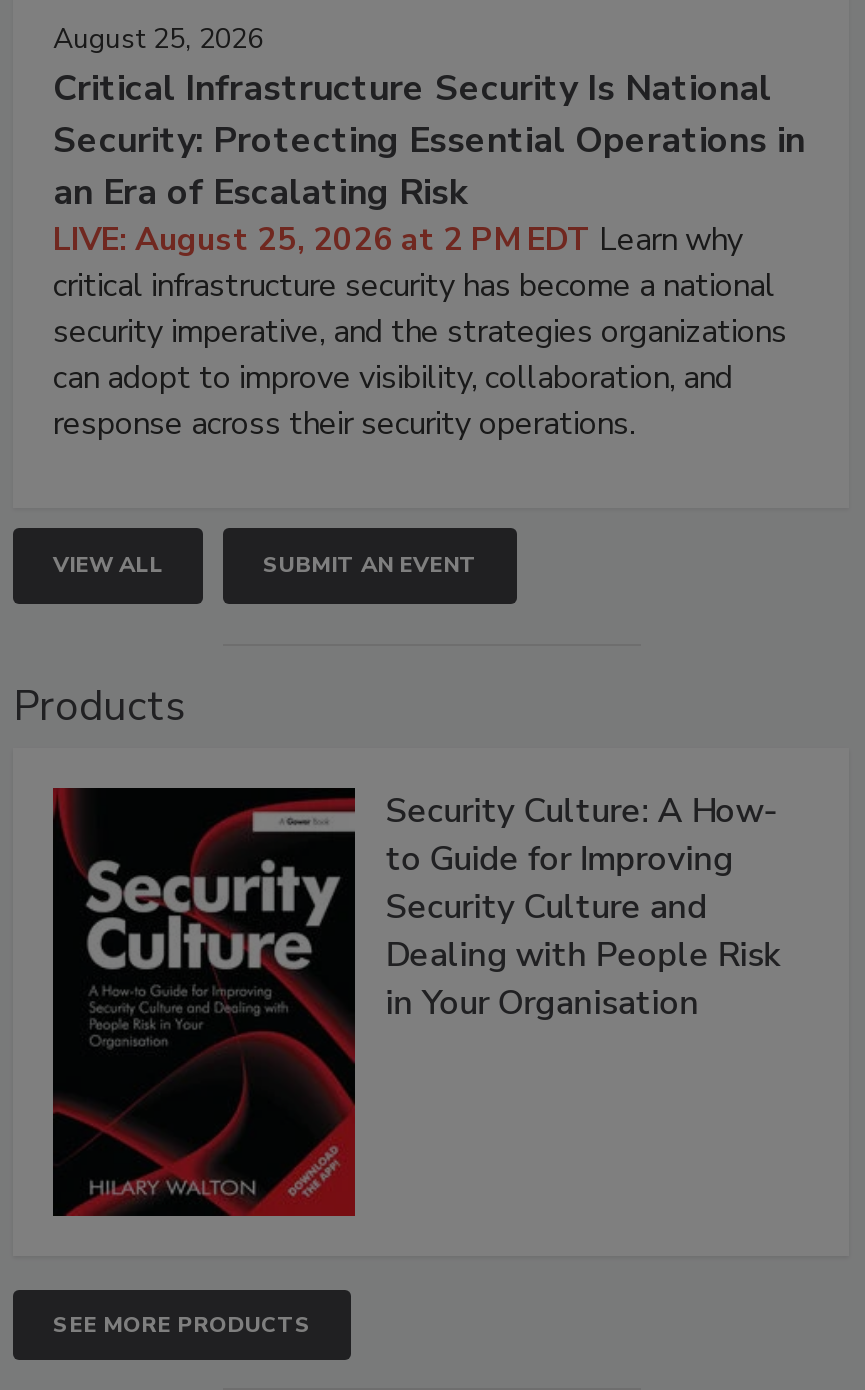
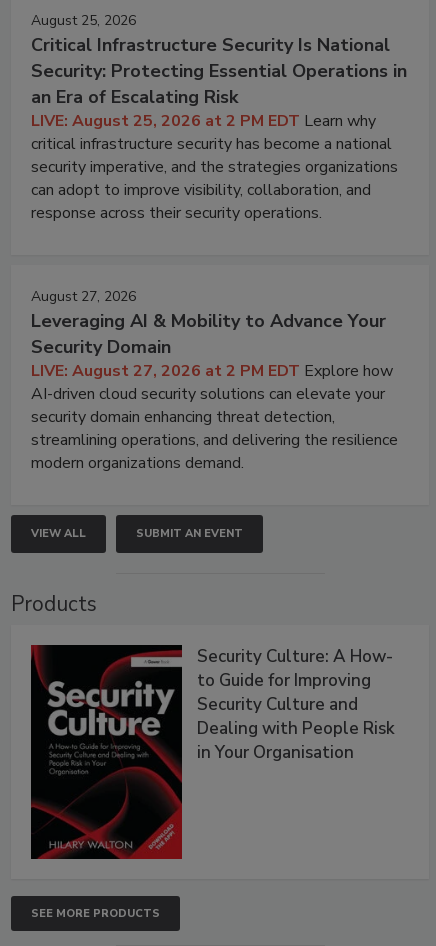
none -> [31,287,398,474] August 27, 2026 | Leveraging AI & Mobility to Advance Your | Security Domain | LIVE: August 27, 2026 at 2 PM EDT Explore how | AI-driven cloud security solutions can elevate your | security domain enhancing threat detection, | streamlining operations, and delivering the resilience | modern organizations demand.

